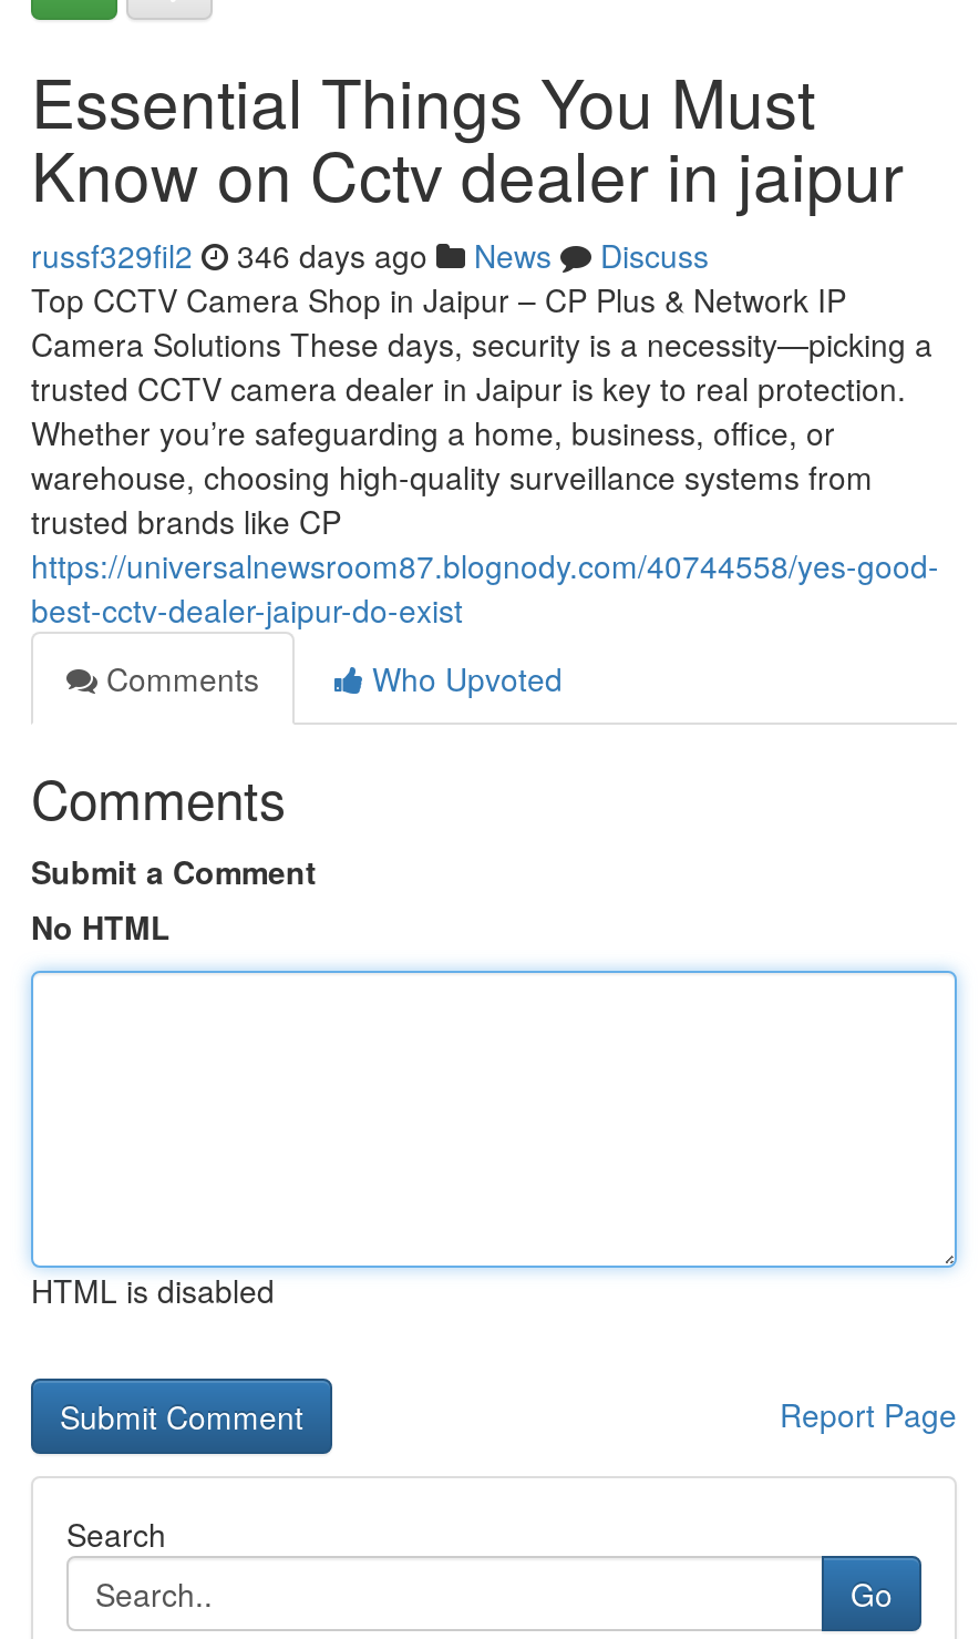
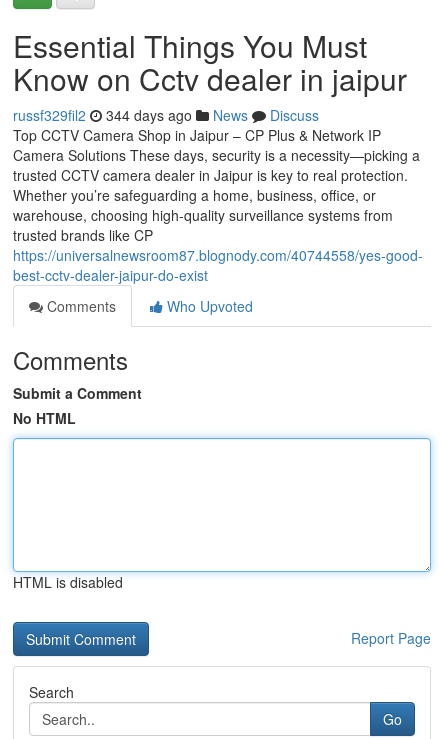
[31,233,709,277] russf329fil2 346 days ago News Discuss -> [13,105,319,125] russf329fil2 344 days ago News Discuss

